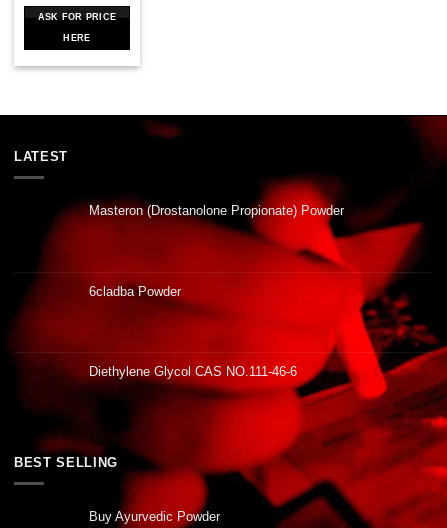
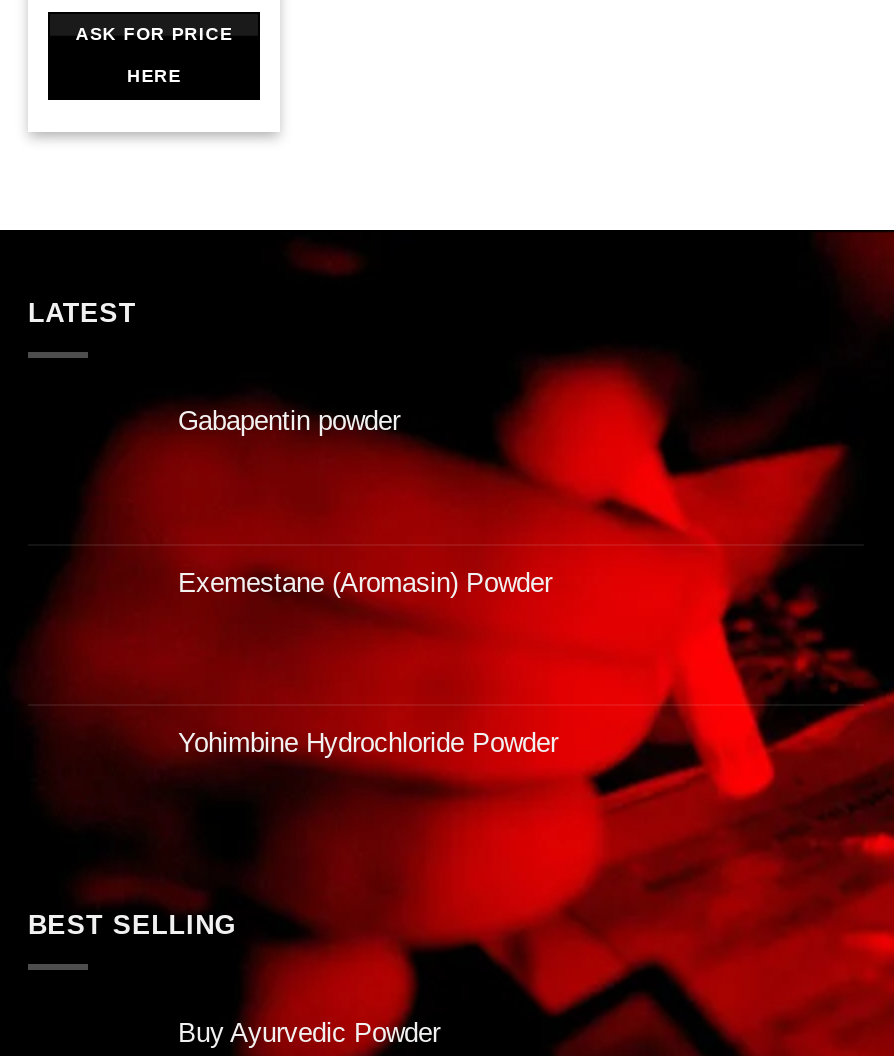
[89,203,344,218] Masteron (Drostanolone Propionate) Powder -> [178,407,400,437] Gabapentin powder
[89,284,181,299] 6cladba Powder -> [178,569,552,599] Exemestane (Aromasin) Powder
[89,364,297,379] Diethylene Glycol CAS NO.111-46-6 -> [178,729,558,759] Yohimbine Hydrochloride Powder

